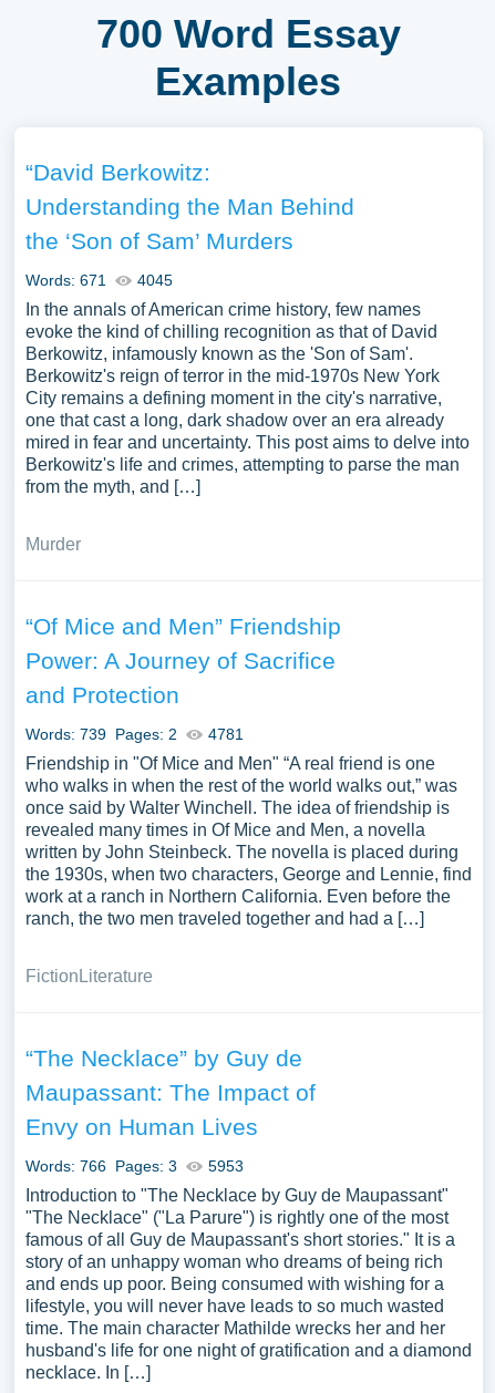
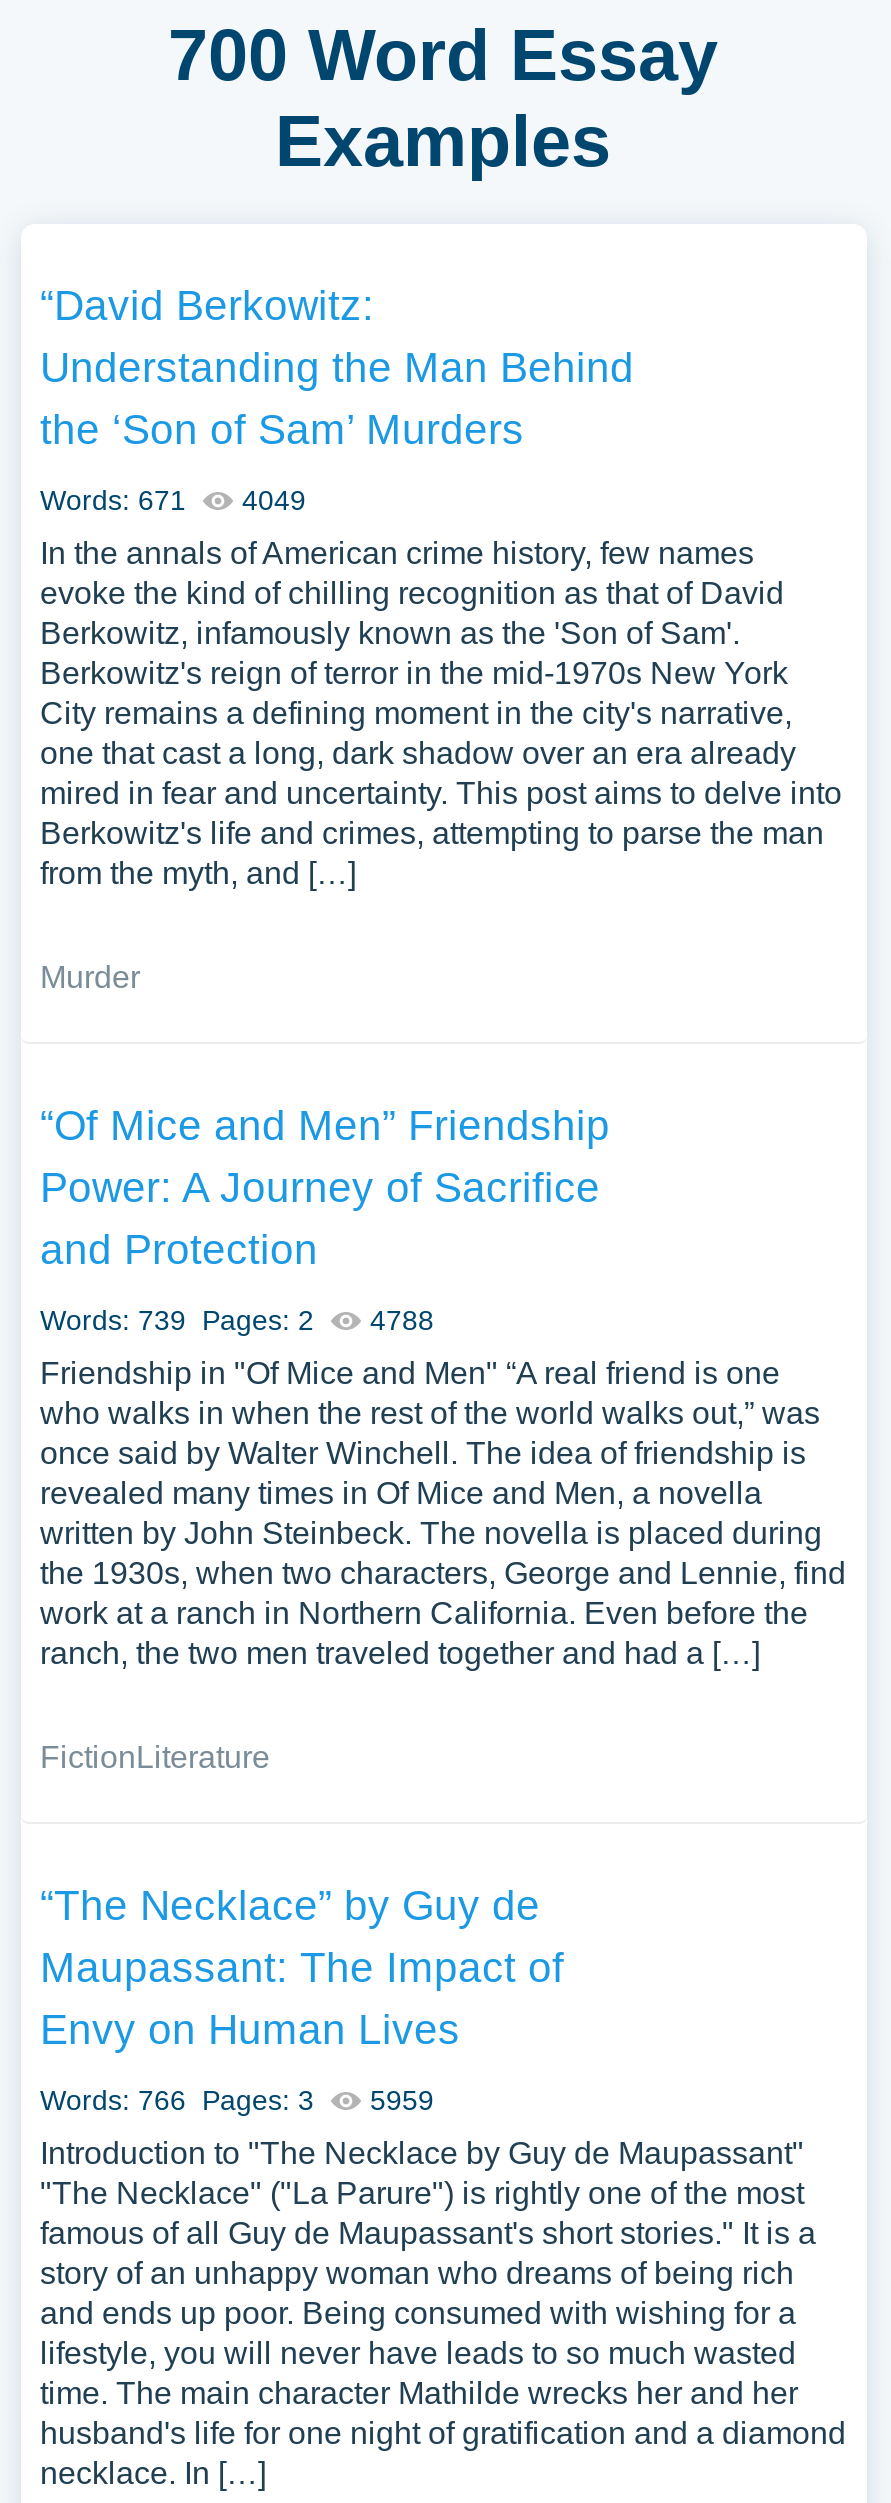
[25,271,172,289] Words: 671 4045 -> [40,484,306,516] Words: 671 4049
[25,725,243,743] Words: 739 Pages: 2 4781 -> [40,1304,434,1336] Words: 739 Pages: 2 4788
[25,1157,243,1175] Words: 766 Pages: 3 5953 -> [40,2084,434,2116] Words: 766 Pages: 3 5959

